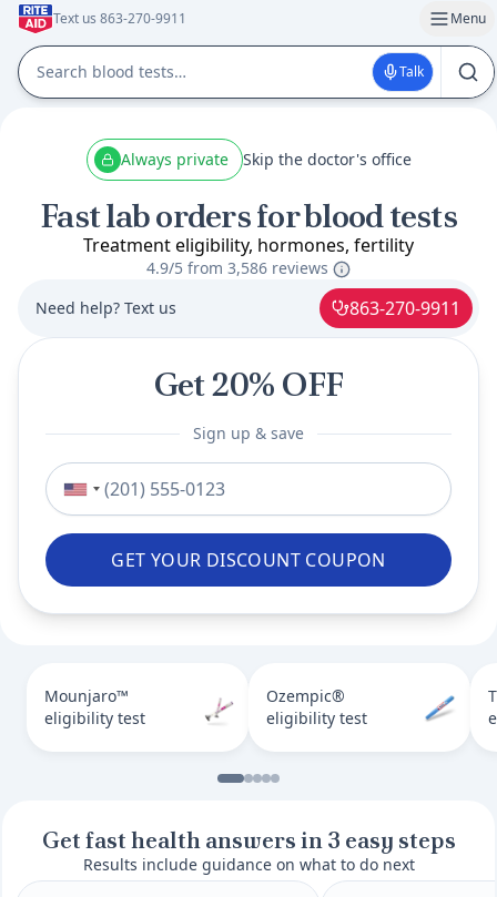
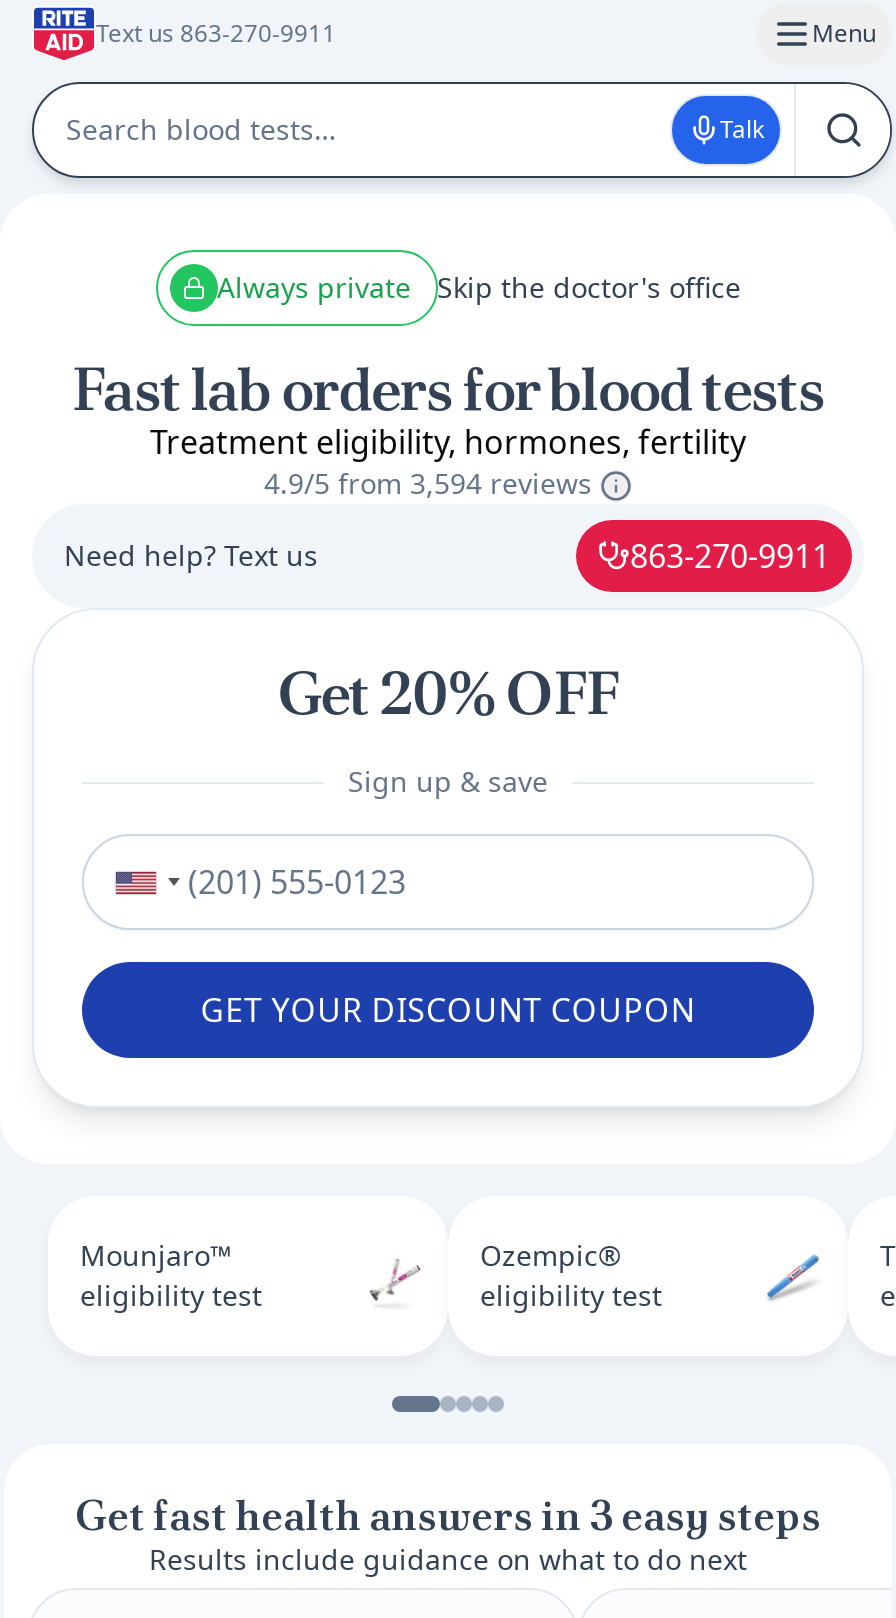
[146,257,333,278] 4.9/5 from 3,586 reviews -> [264,464,600,502] 4.9/5 from 3,594 reviews

